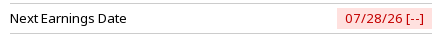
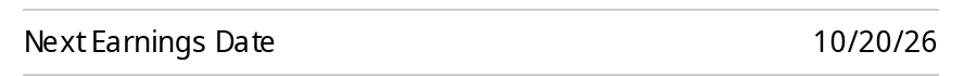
[345,9,424,27] 07/28/26 [--] -> [813,21,939,60] 10/20/26

